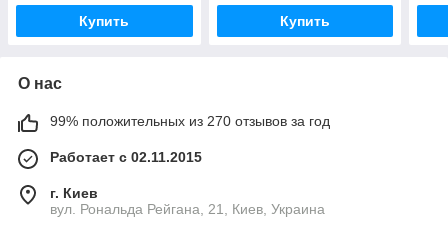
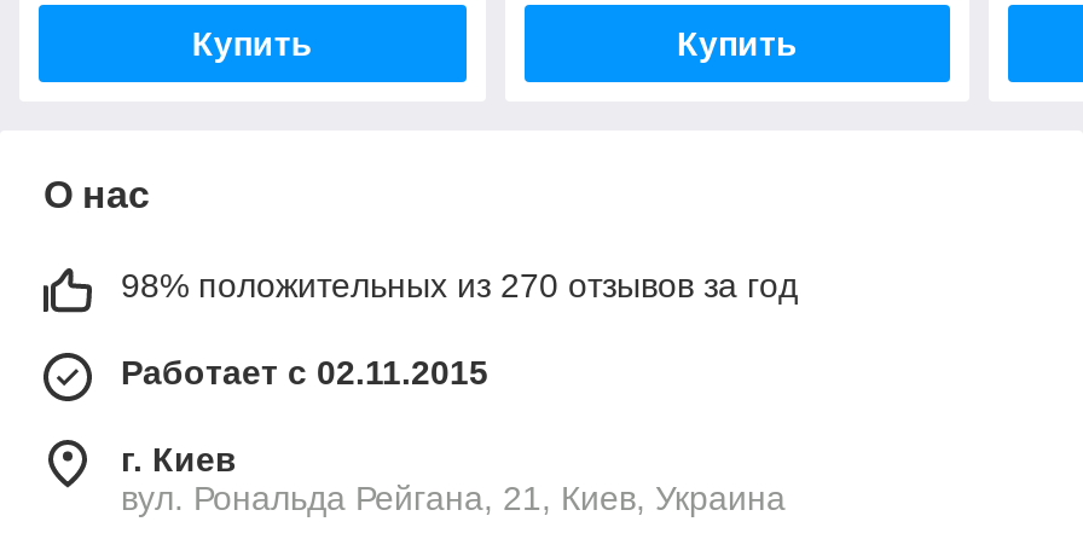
[50,113,330,129] 99% положительных из 270 отзывов за год -> [121,266,798,305] 98% положительных из 270 отзывов за год

